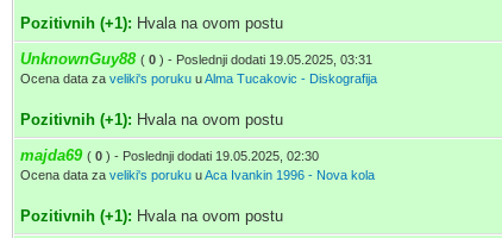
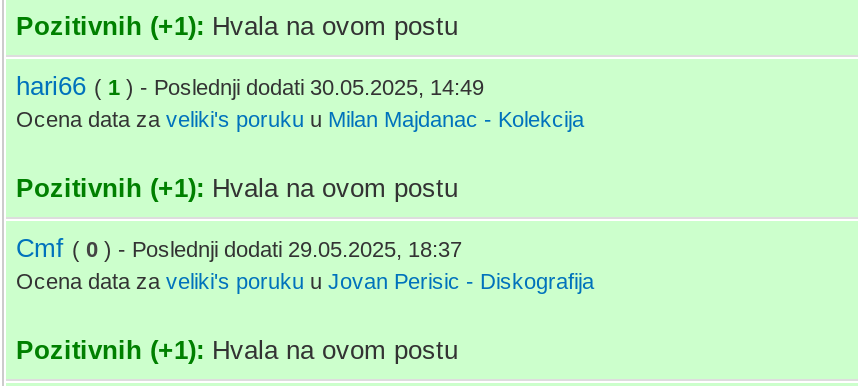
[20,50,372,68] UnknownGuy88 ( 0 ) - Poslednji dodati 19.05.2025, 03:31 -> [16,71,484,101] hari66 ( 1 ) - Poslednji dodati 30.05.2025, 14:49
[20,71,377,86] Ocena data za veliki's poruku u Alma Tucakovic - Diskografija -> [16,107,584,131] Ocena data za veliki's poruku u Milan Majdanac - Kolekcija
[20,146,375,182] majda69 ( 0 ) - Poslednji dodati 19.05.2025, 02:30 | Ocena data za veliki's poruku u Aca Ivankin 1996 - Nova kola -> [16,233,594,293] Cmf ( 0 ) - Poslednji dodati 29.05.2025, 18:37 | Ocena data za veliki's poruku u Jovan Perisic - Diskografija

